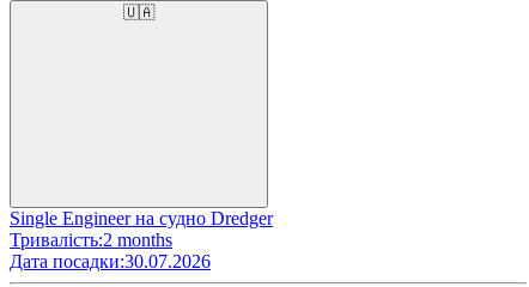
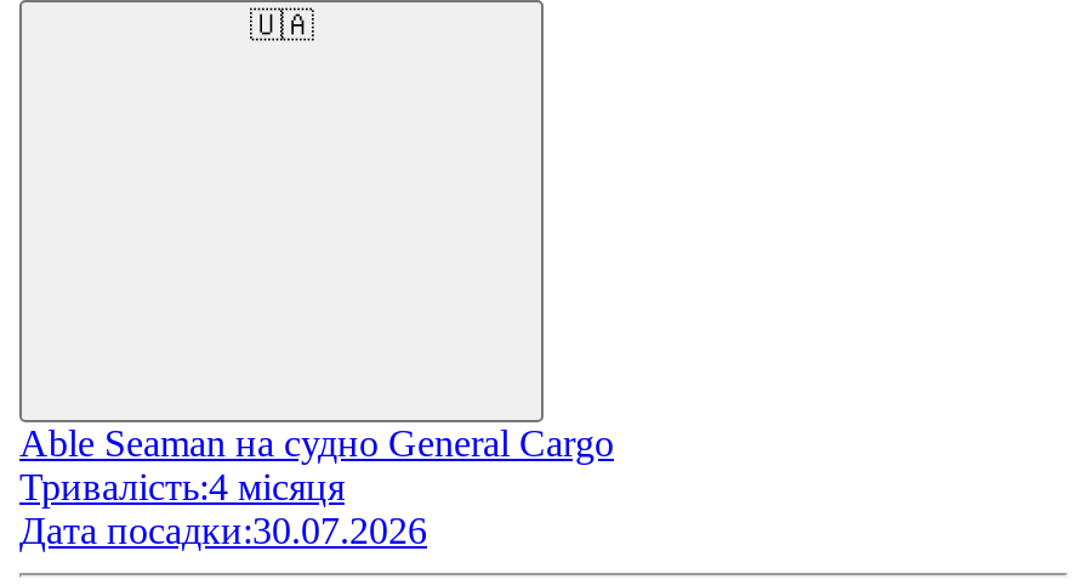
[10,207,273,249] Single Engineer на судно Dredger | Тривалість:2 months -> [19,421,614,506] Able Seaman на судно General Cargo | Тривалість:4 місяця

